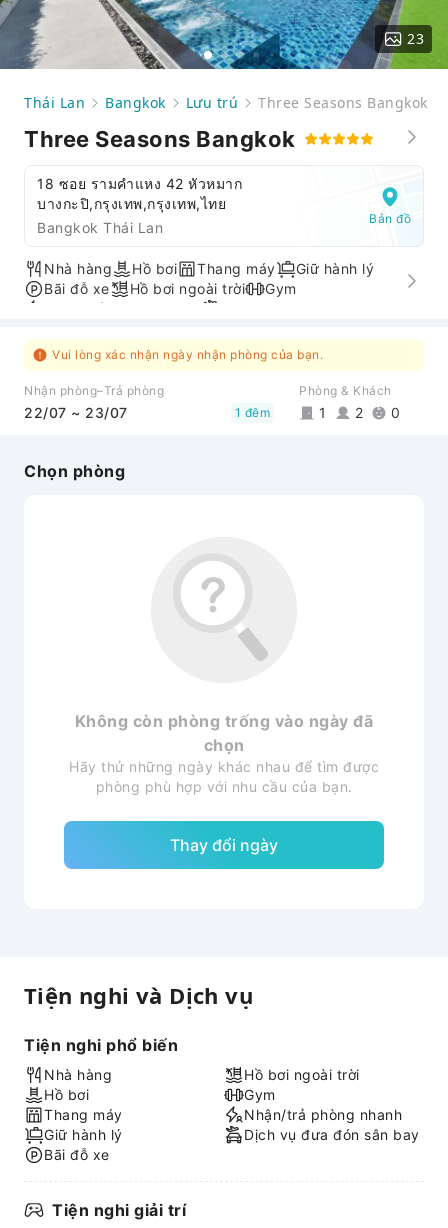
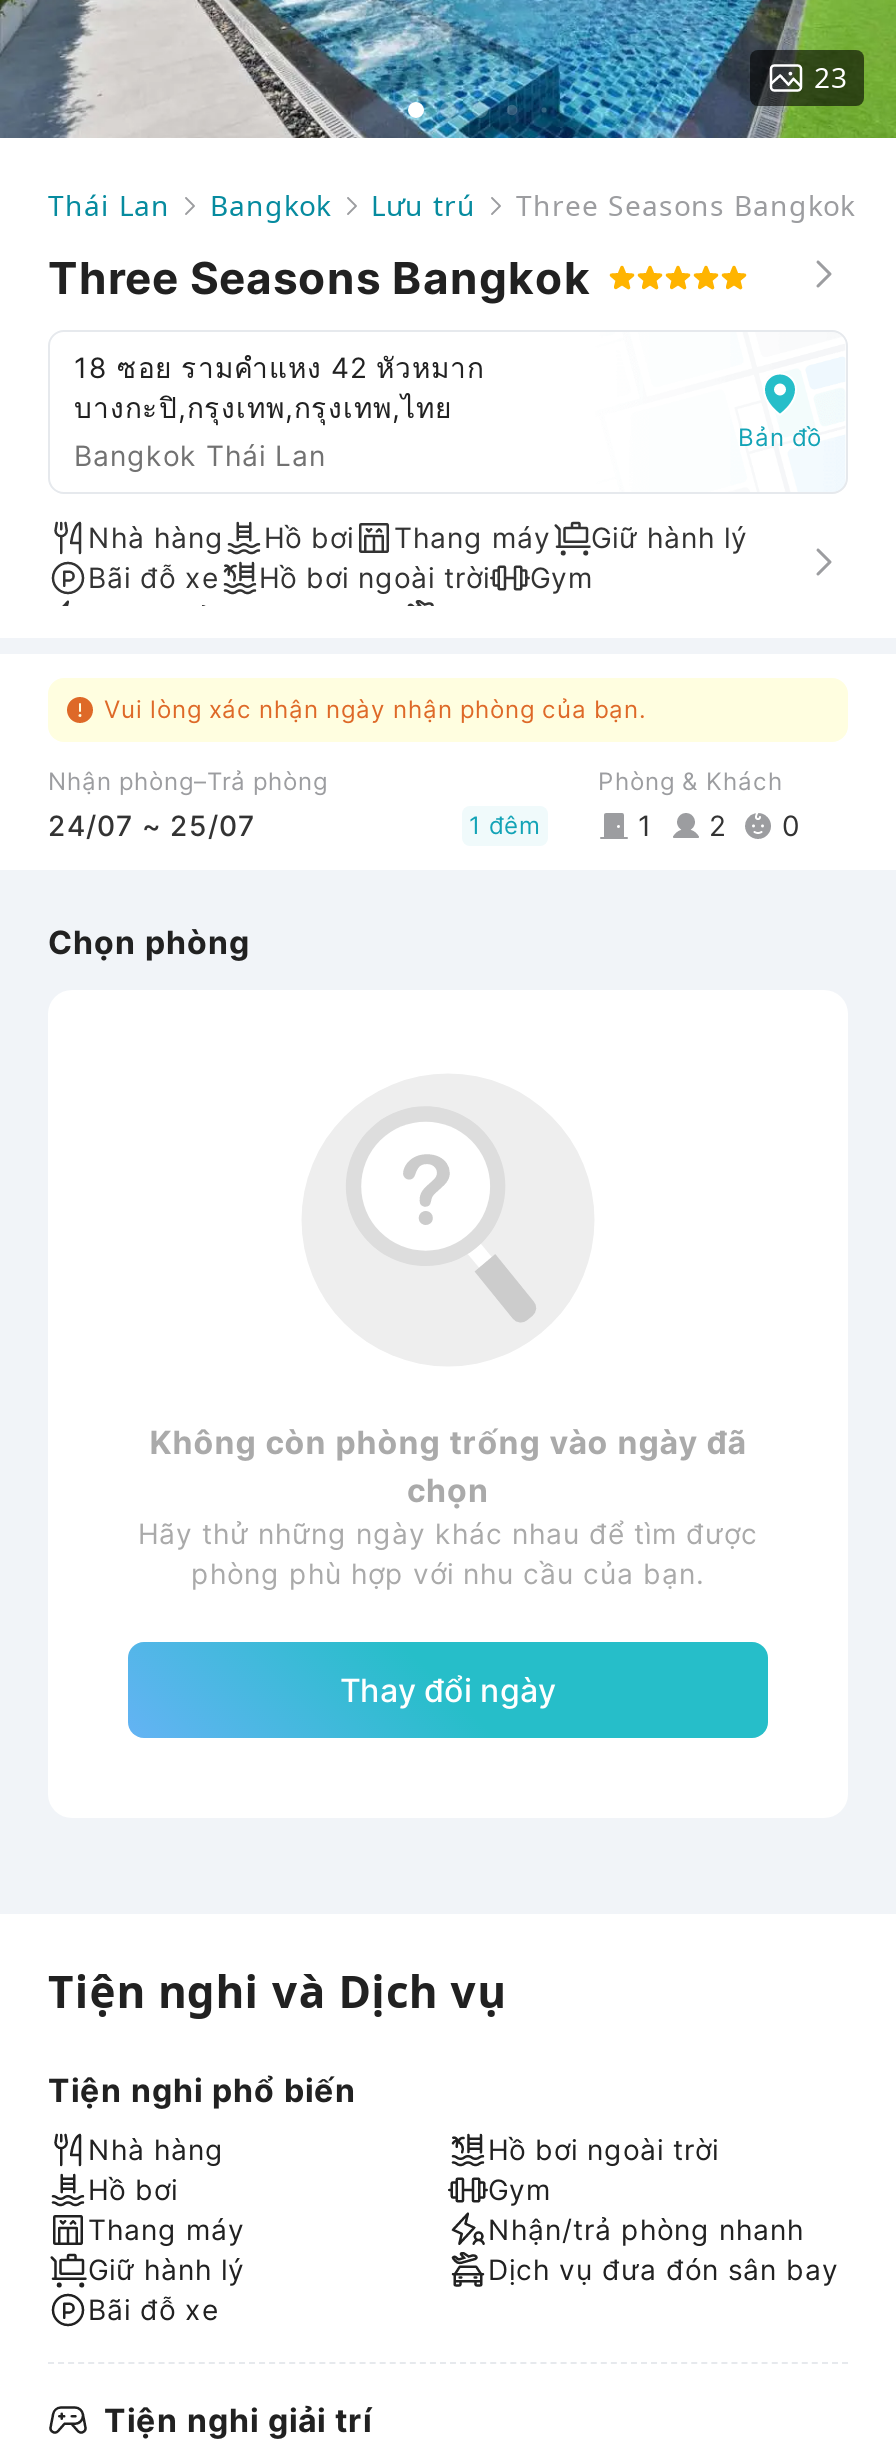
[24,404,127,421] 22/07 ~ 23/07 -> [48,808,255,842] 24/07 ~ 25/07

